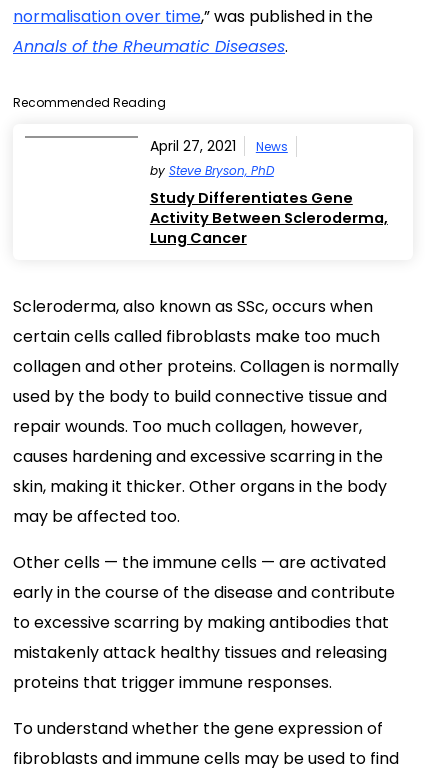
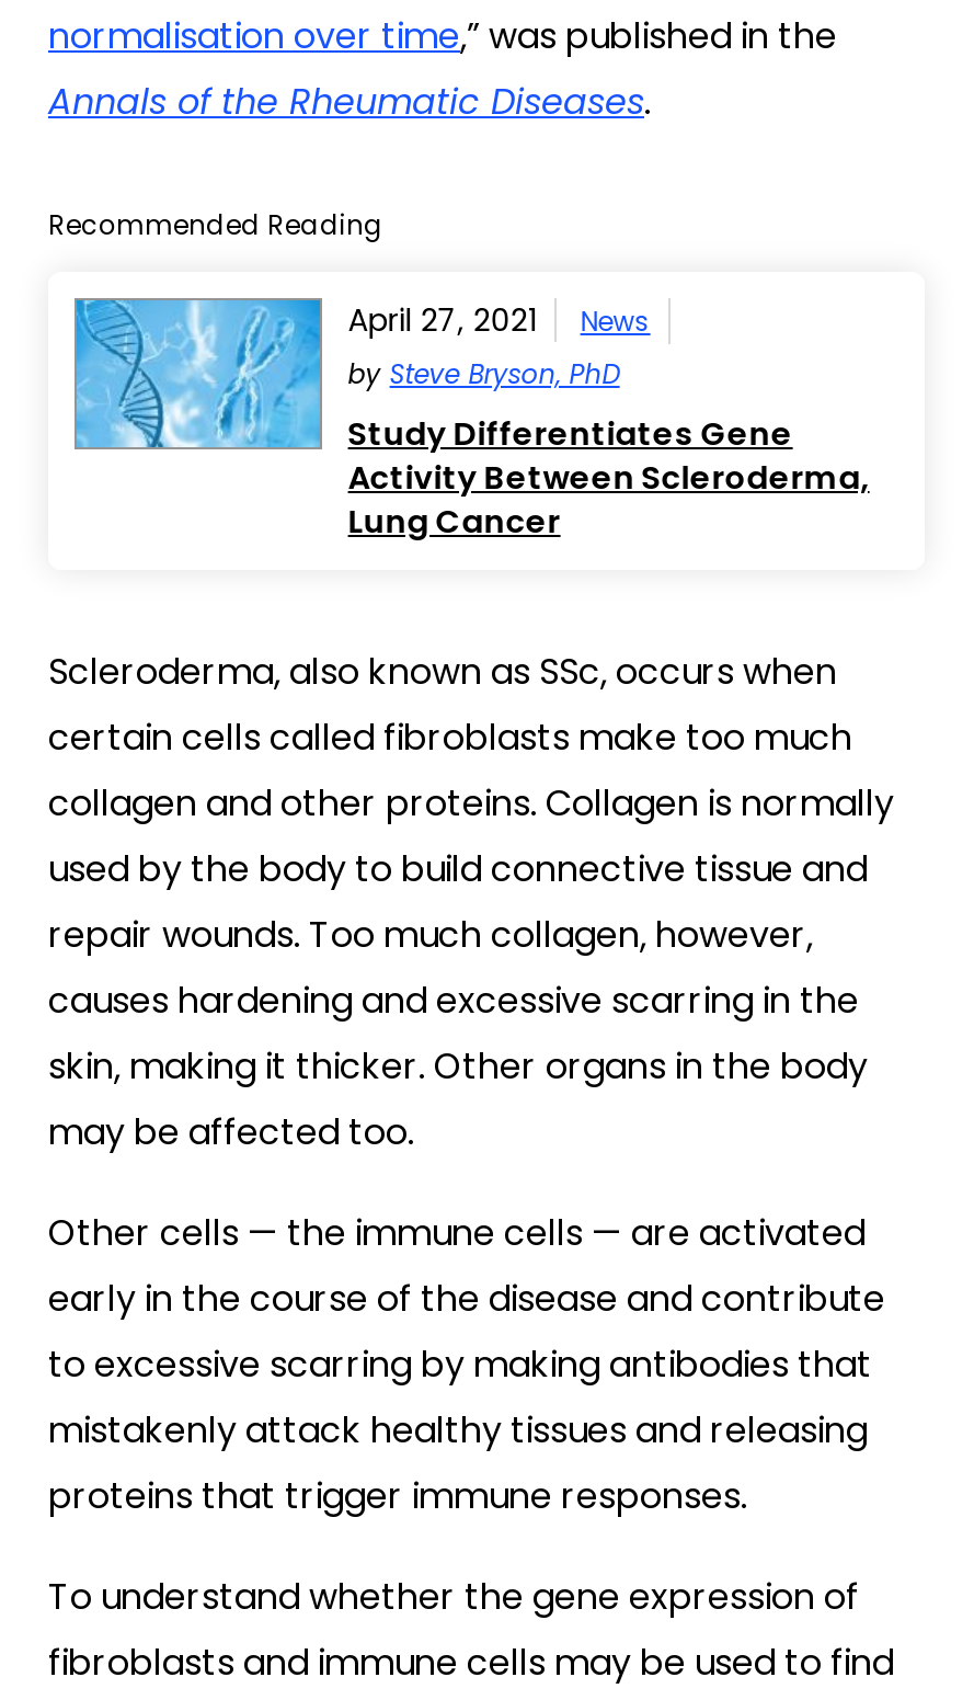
none -> [72,298,324,452] [image]

